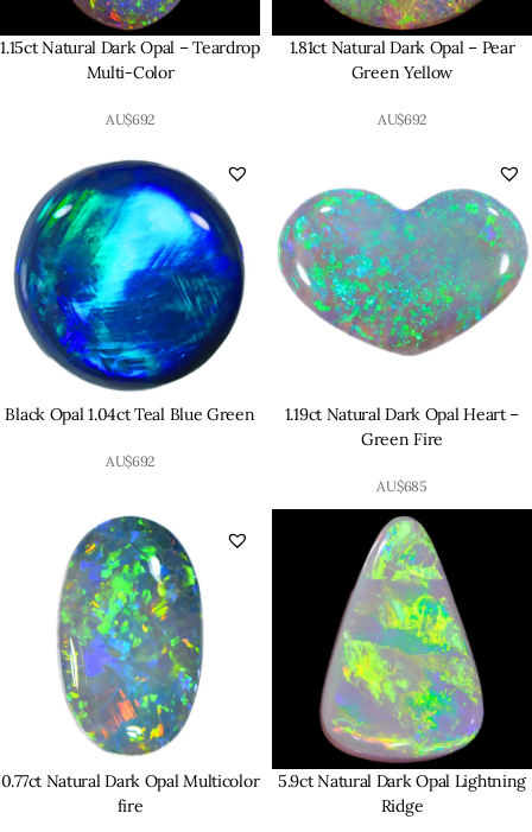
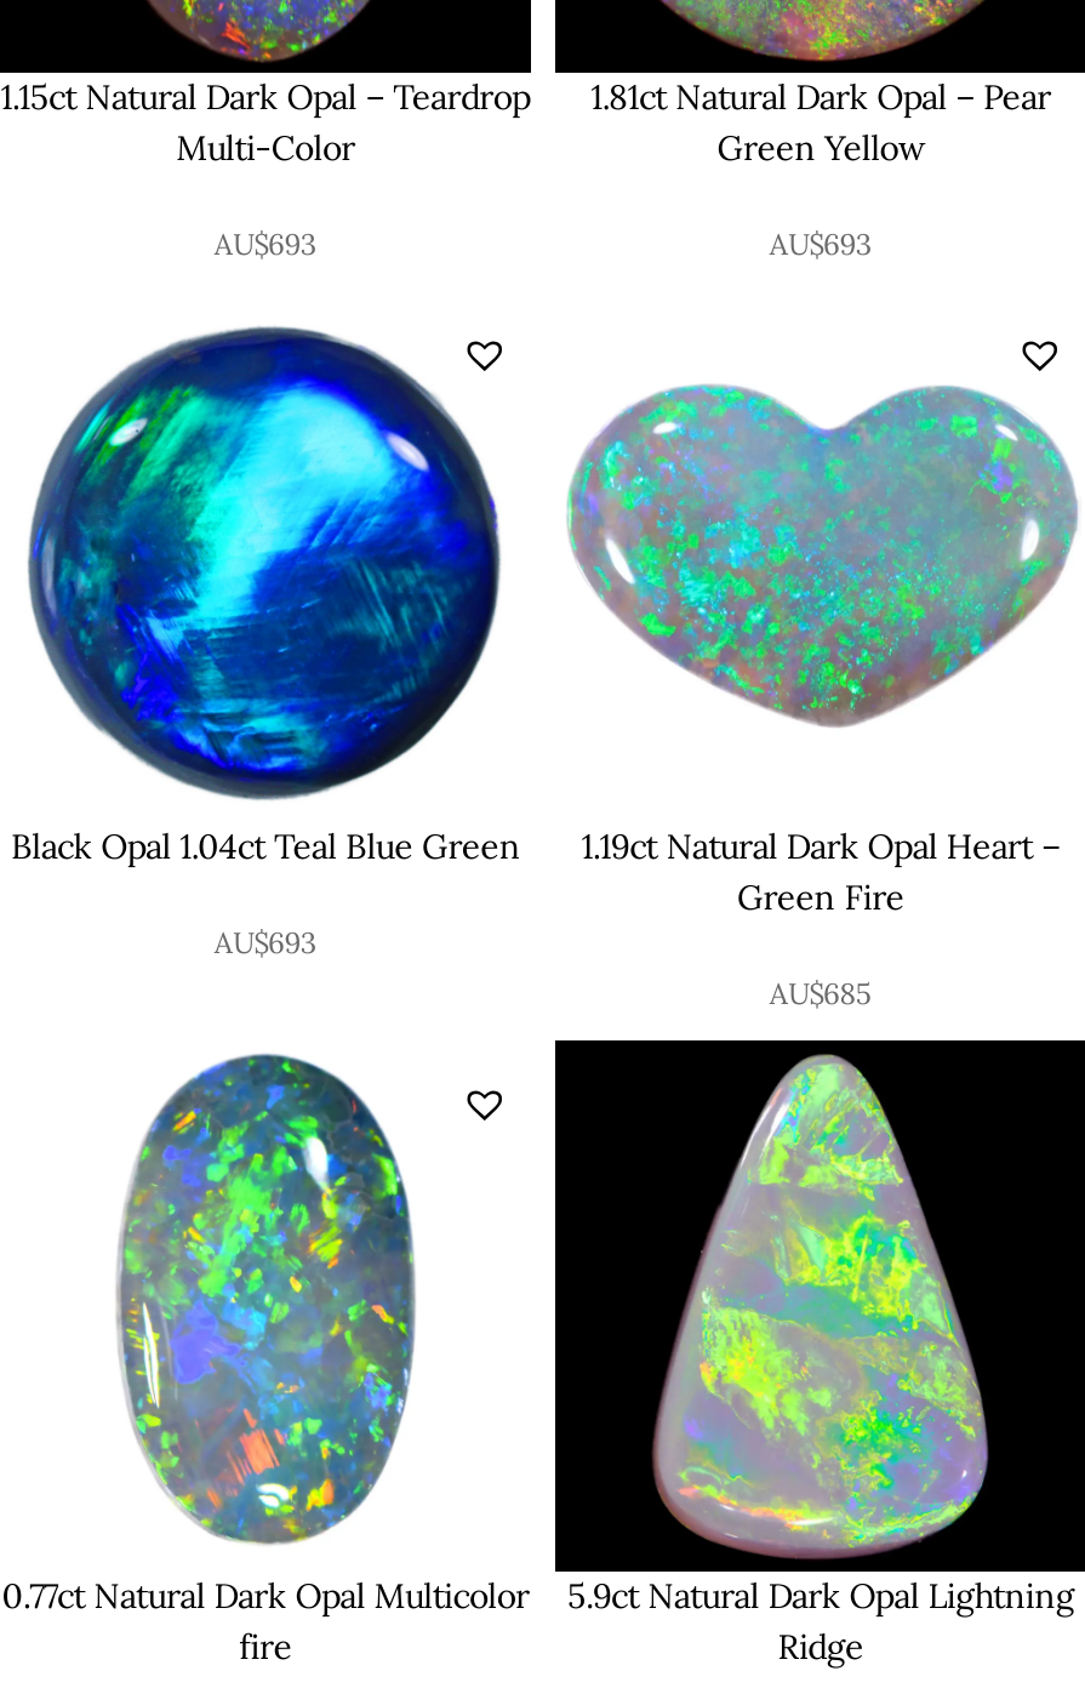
[106,110,154,128] AU$692 -> [214,226,317,262] AU$693
[378,110,426,128] AU$692 -> [770,226,872,262] AU$693
[106,452,154,470] AU$692 -> [214,924,317,960] AU$693

